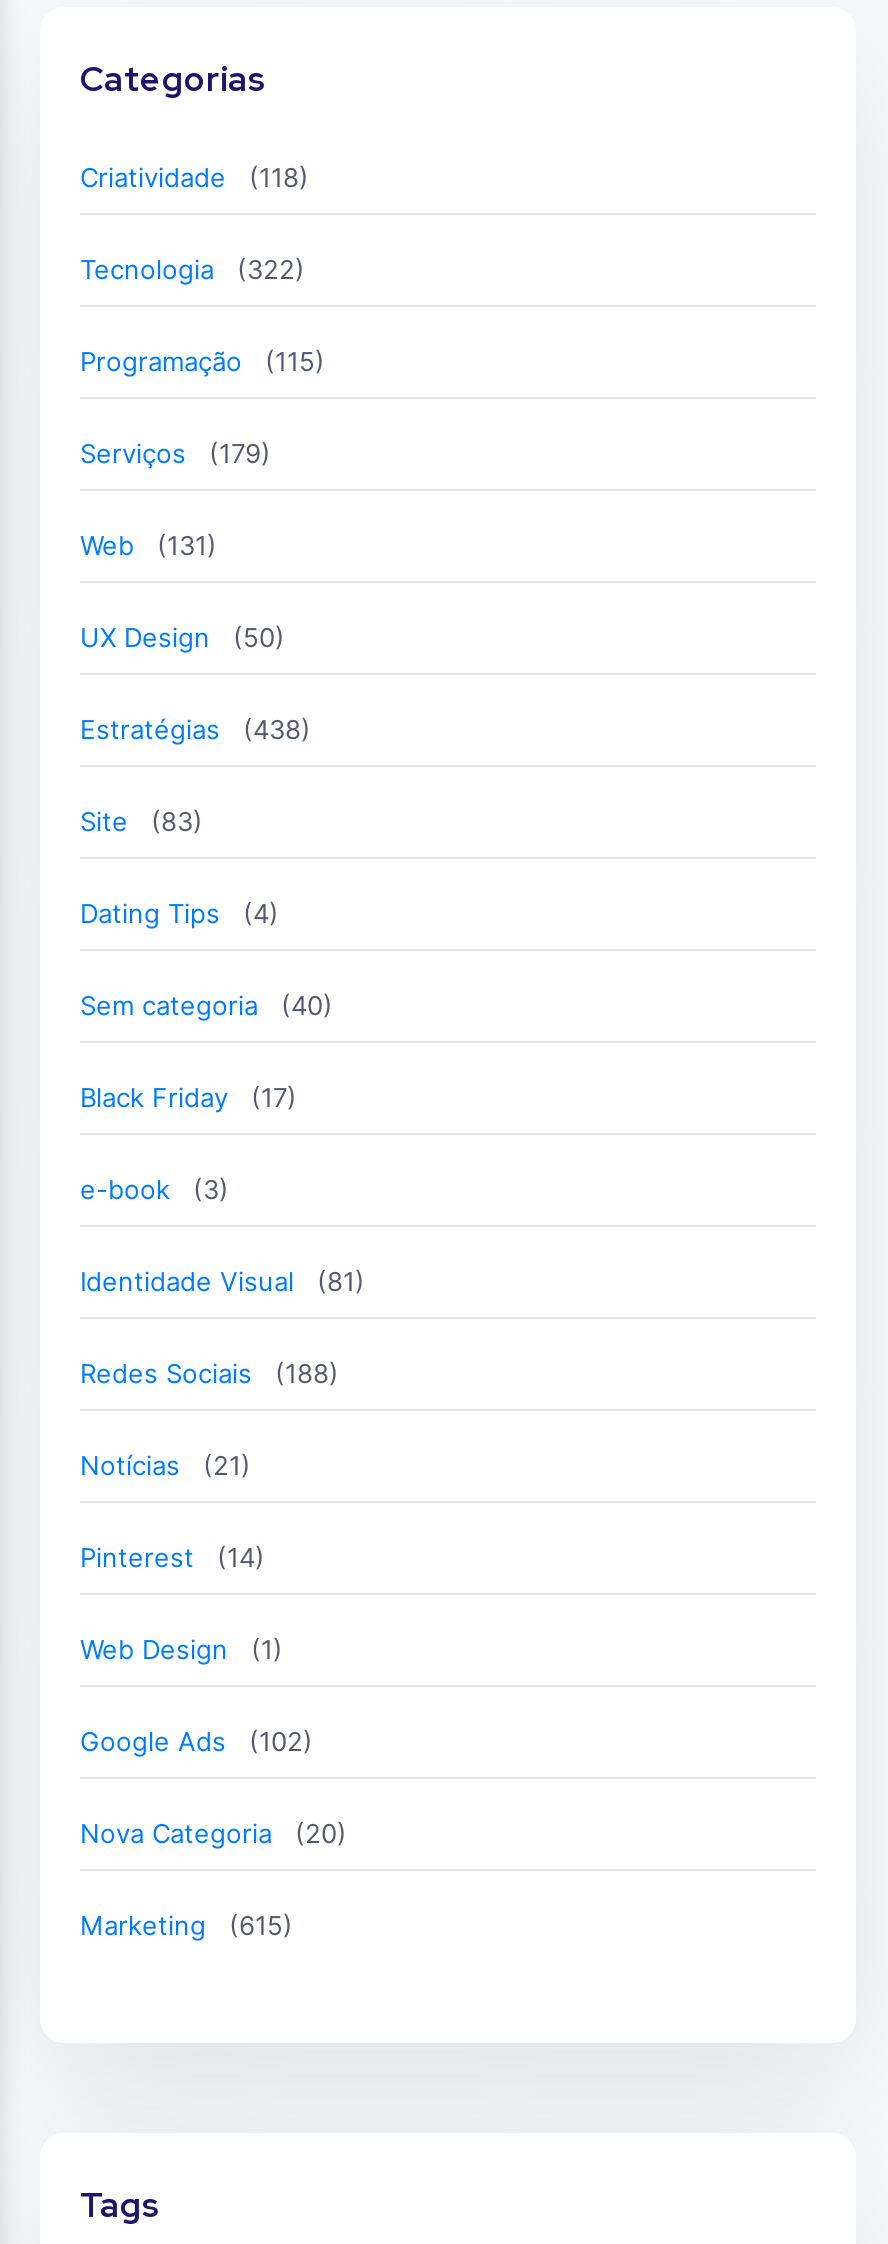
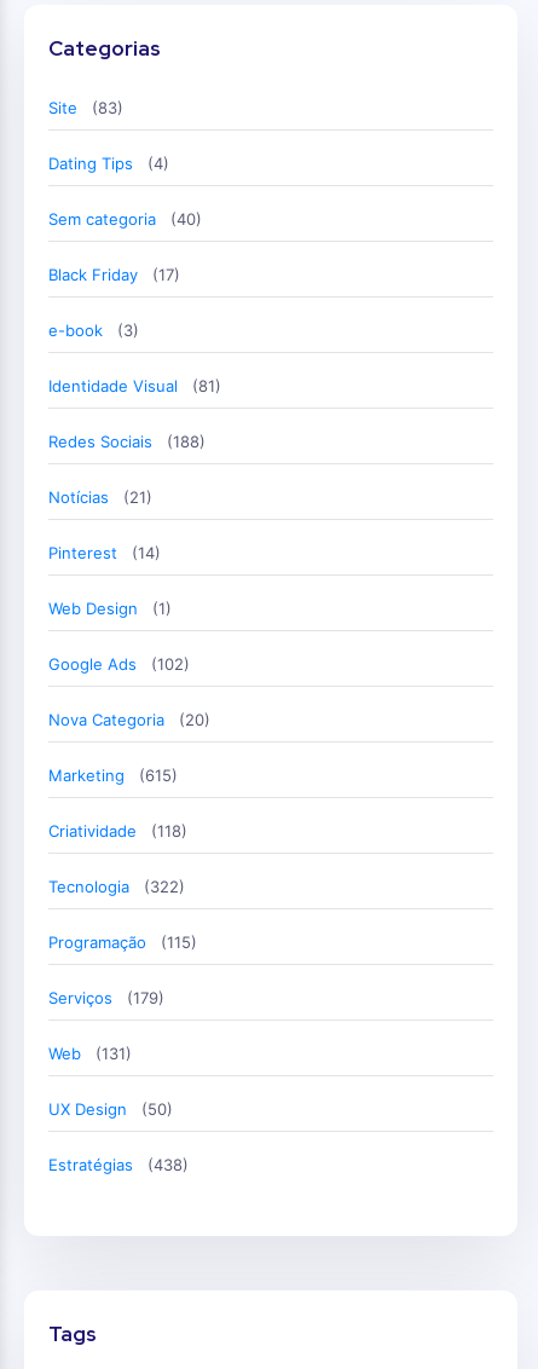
moved [80,161,325,745] -> [48,821,196,1174]: Criatividade (118) | Tecnologia (322) | Programação (115) | Serviços (179) | Web (131) | UX Design (50) | Estratégias (438)
moved [80,805,365,1941] -> [48,98,221,785]: Site (83) | Dating Tips (4) | Sem categoria (40) | ... | Nova Categoria (20) | Marketing (615)

